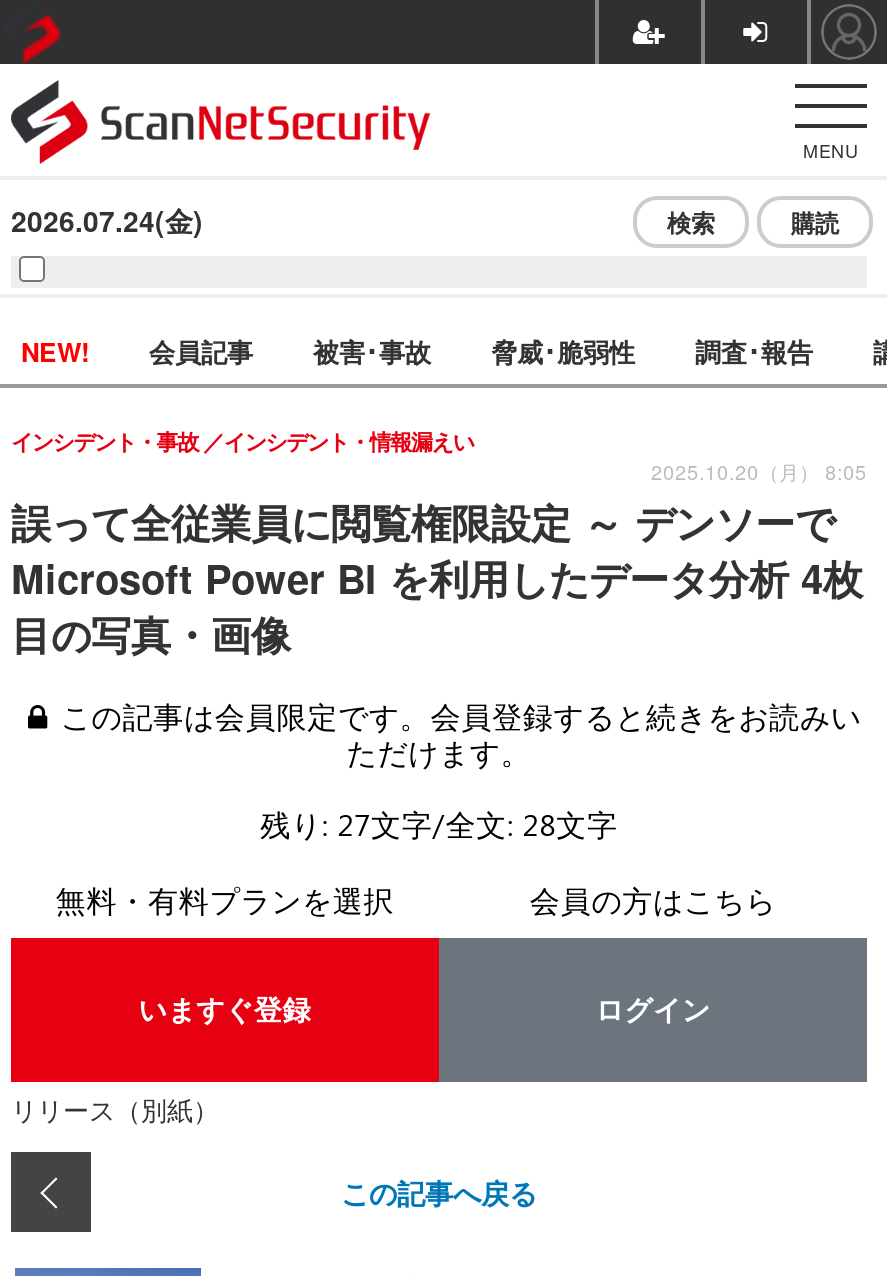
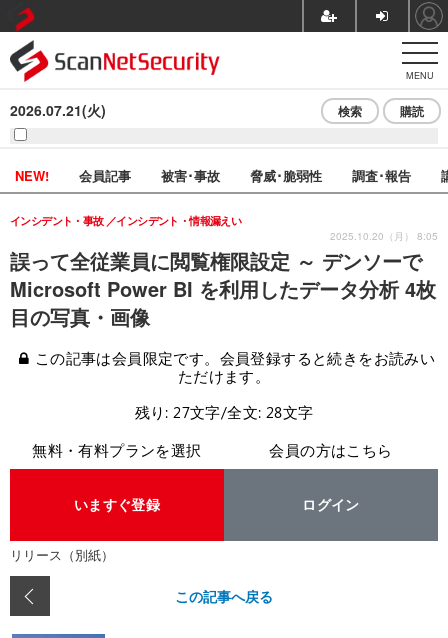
[11,200,203,240] 2026.07.24(金) -> [10,100,106,120] 2026.07.21(火)

